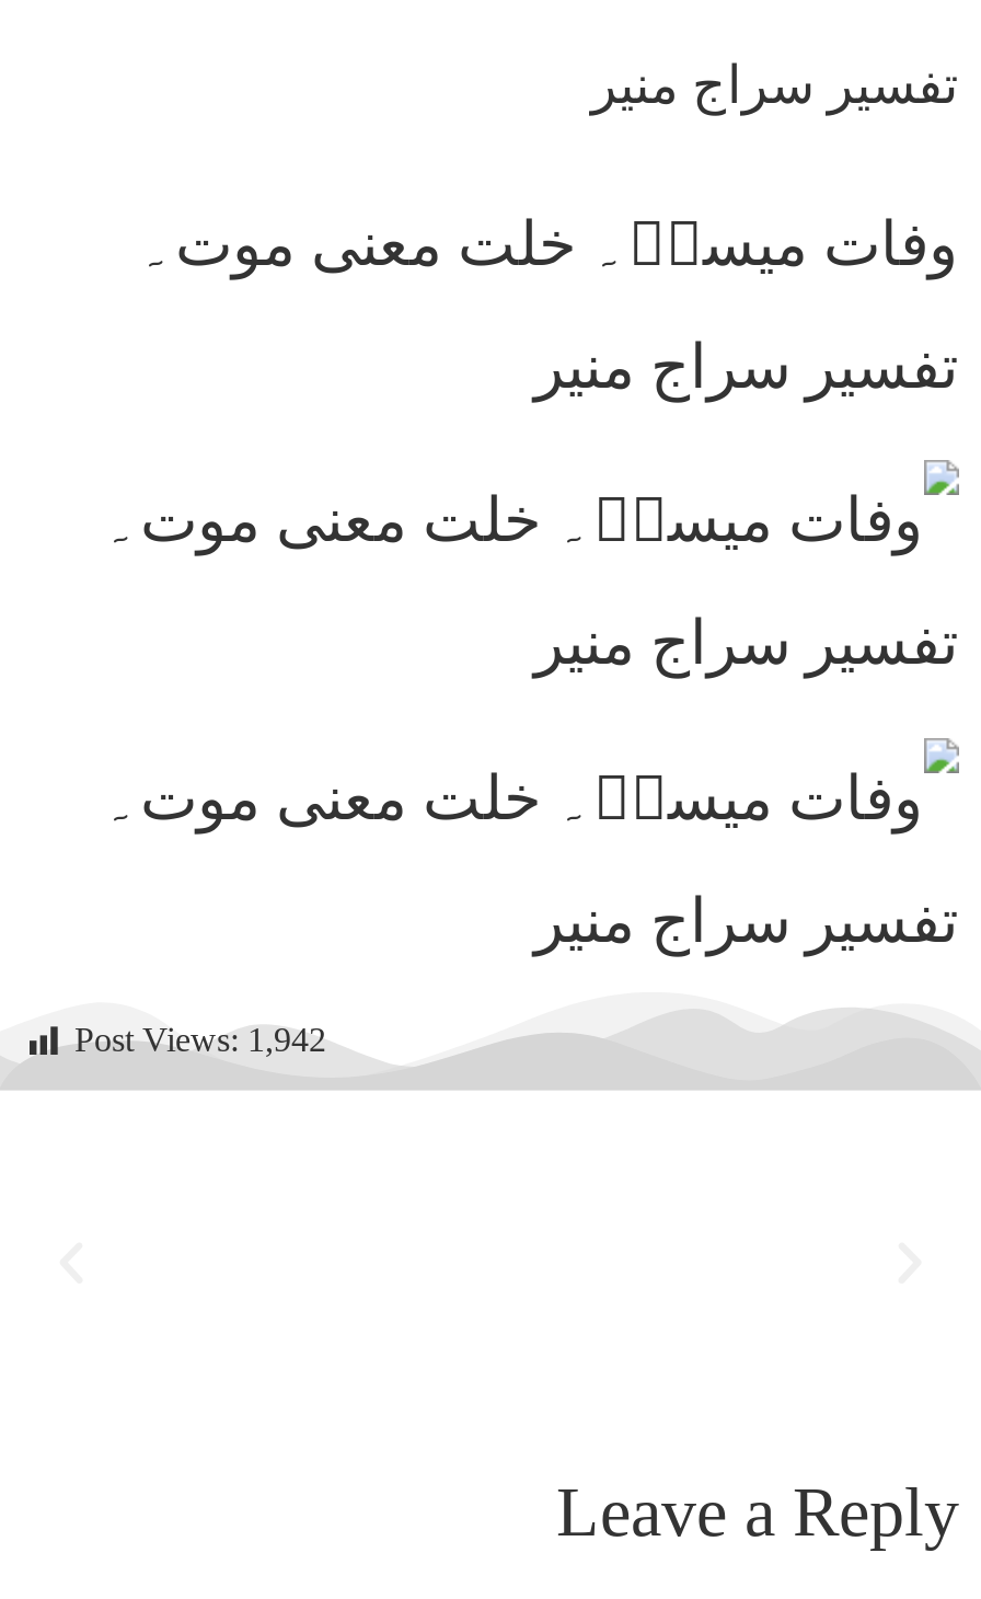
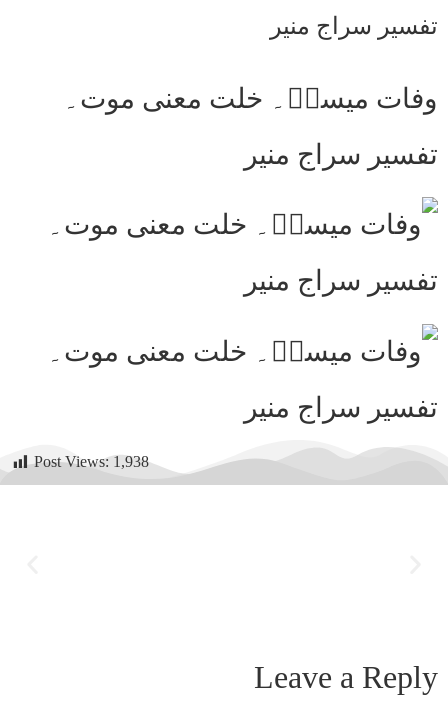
[74,1021,326,1058] Post Views: 1,942 -> [34,453,149,470] Post Views: 1,938

